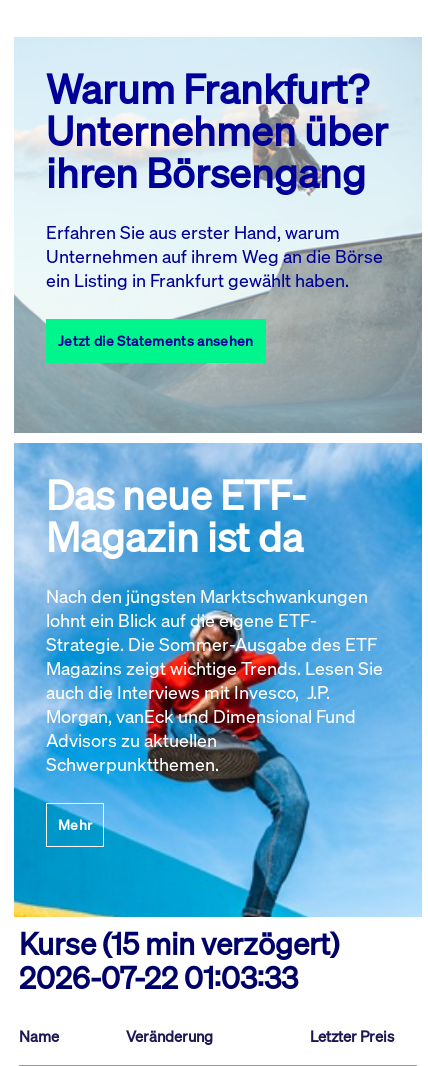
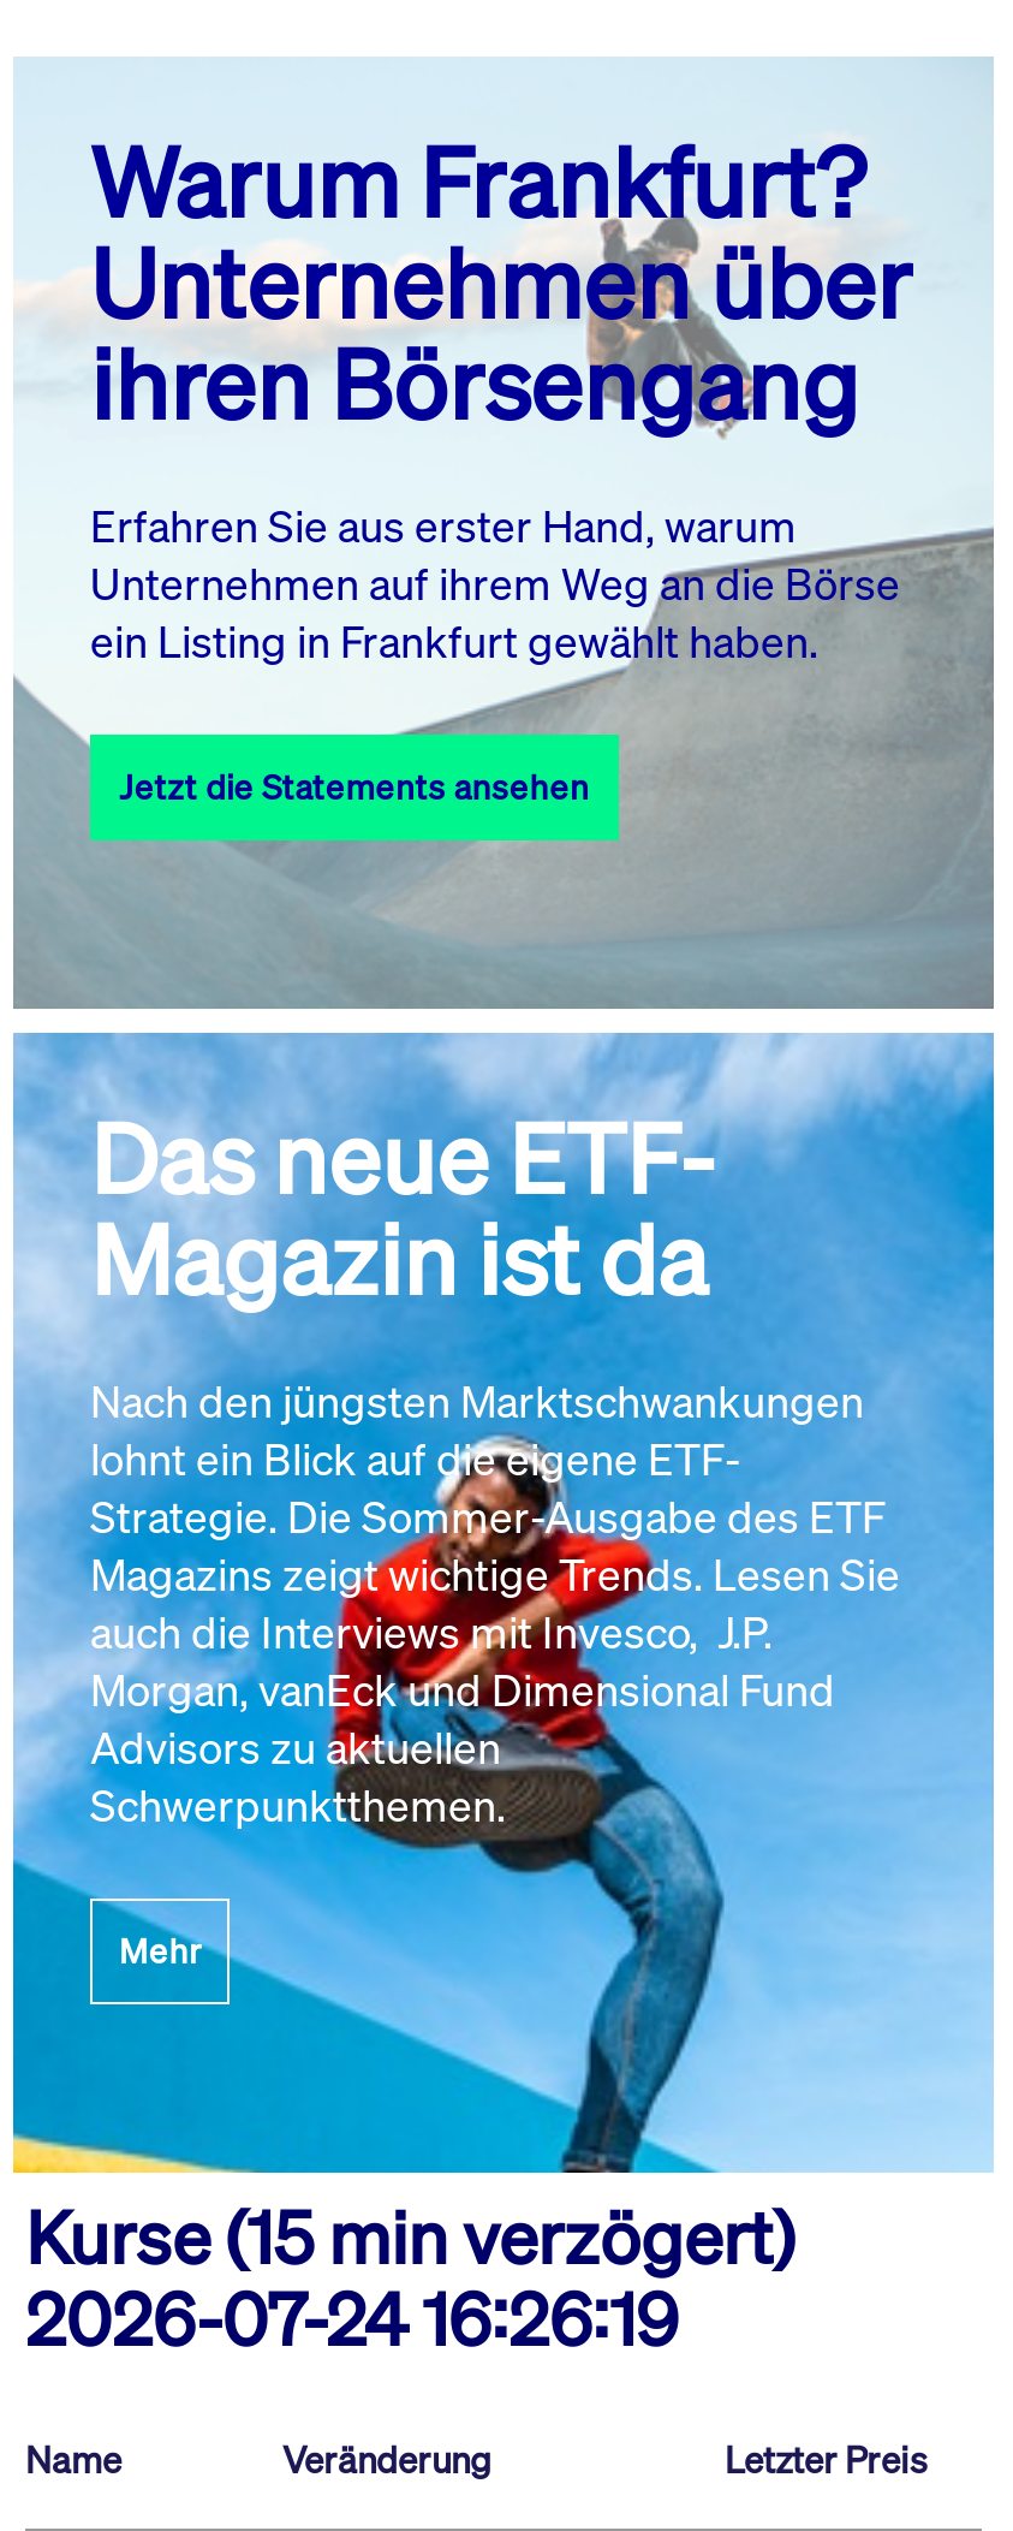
[19,958,298,998] 2026-07-22 01:03:33 -> [25,2271,679,2367] 2026-07-24 16:26:19

